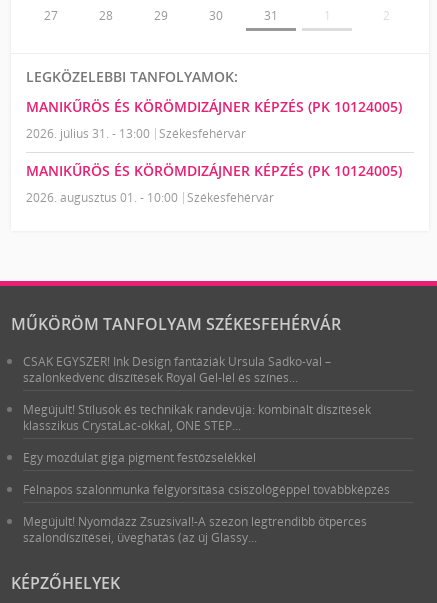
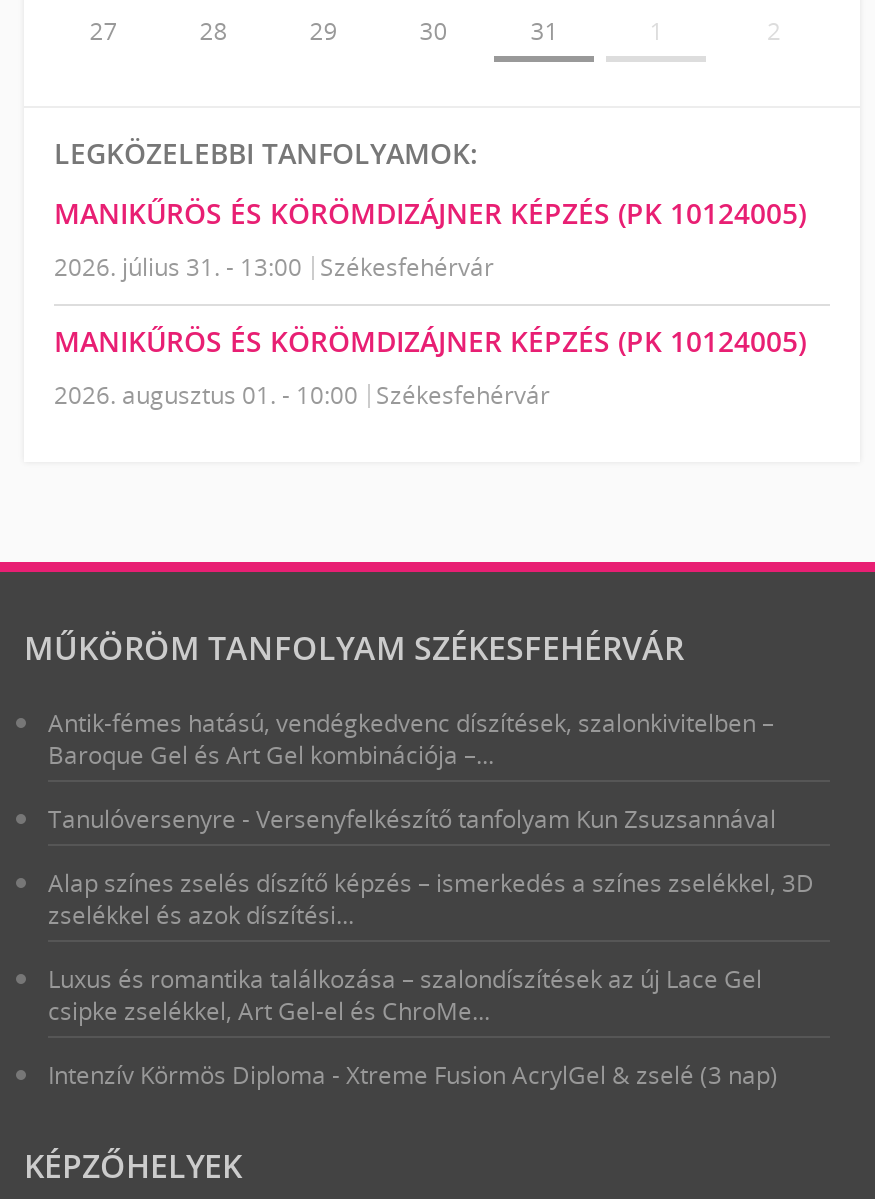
[23,353,331,386] CSAK EGYSZER! Ink Design fantáziák Ursula Sadko-val – | szalonkedvenc díszítések Royal Gel-lel és színes... -> [48,706,774,772] Antik-fémes hatású, vendégkedvenc díszítések, szalonkivitelben – | Baroque Gel és Art Gel kombinációja –...
[23,401,371,434] Megújult! Stílusok és technikák randevúja: kombinált díszítések | klasszikus CrystaLac-okkal, ONE STEP... -> [48,802,776,836] Tanulóversenyre - Versenyfelkészítő tanfolyam Kun Zsuzsannával
[23,449,256,466] Egy mozdulat giga pigment festőzselékkel -> [48,866,814,932] Alap színes zselés díszítő képzés – ismerkedés a színes zselékkel, 3D | zselékkel és azok díszítési...
[23,481,390,498] Félnapos szalonmunka felgyorsítása csiszológéppel továbbképzés -> [48,962,762,1028] Luxus és romantika találkozása – szalondíszítések az új Lace Gel | csipke zselékkel, Art Gel-el és ChroMe...
[23,513,367,546] Megújult! Nyomdázz Zsuzsival!-A szezon legtrendibb ötperces | szalondíszítései, üveghatás (az új Glassy... -> [48,1058,778,1092] Intenzív Körmös Diploma - Xtreme Fusion AcrylGel & zselé (3 nap)

